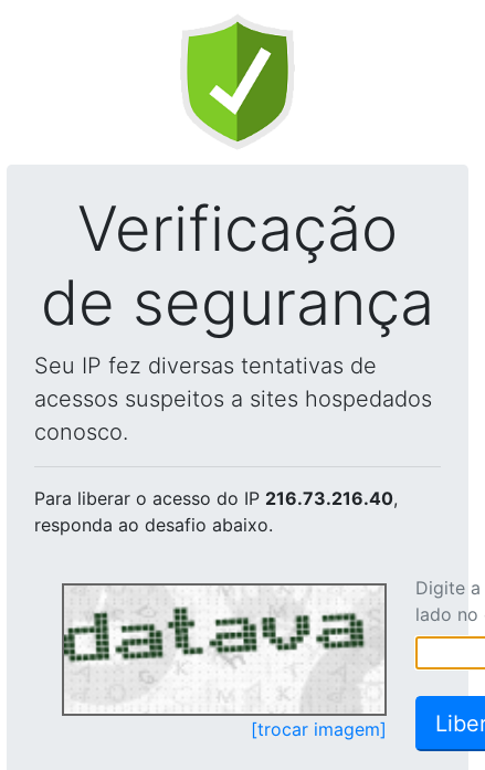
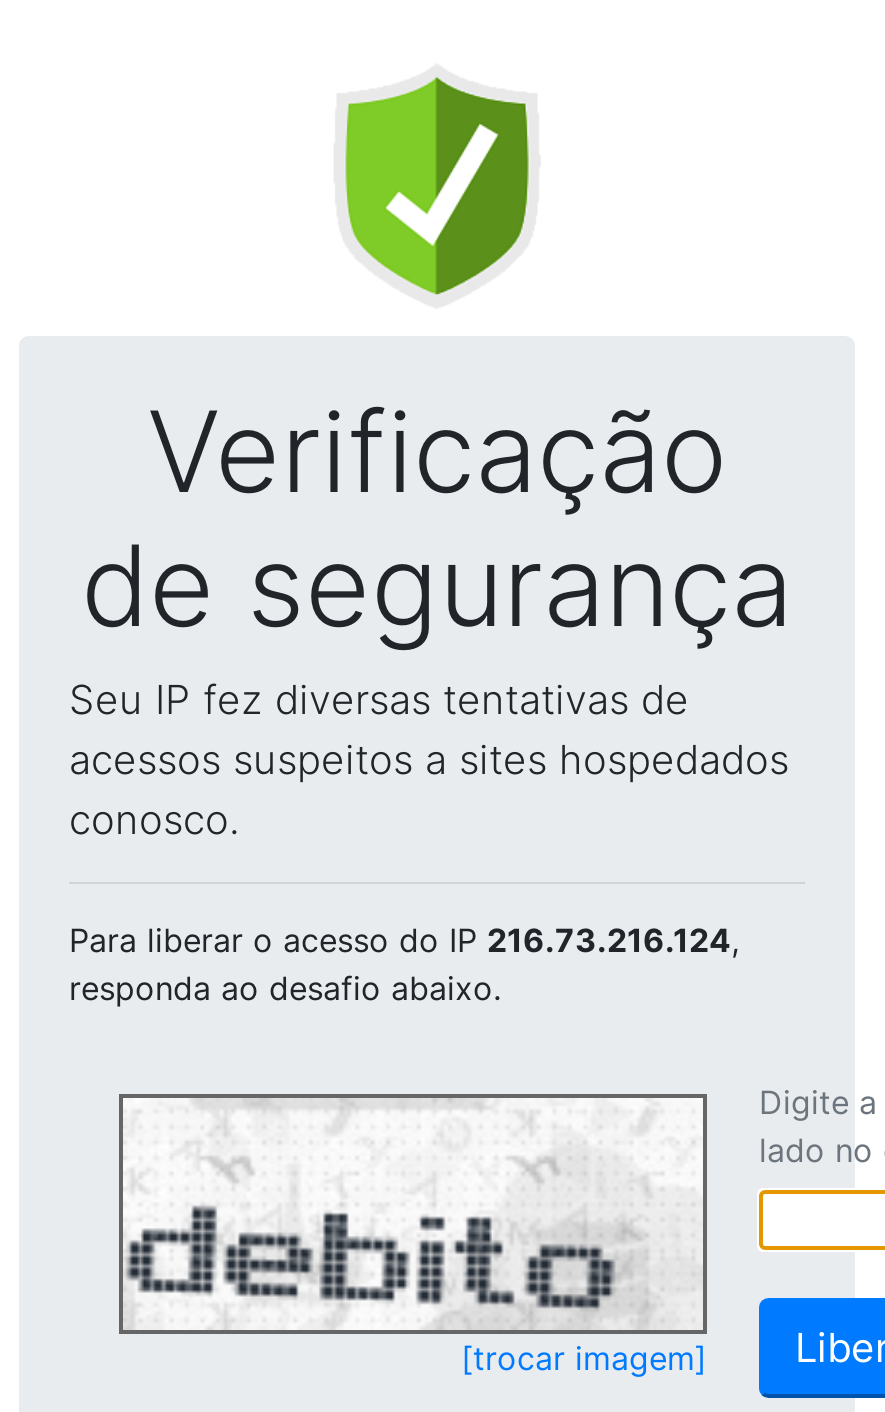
[34,487,398,509] Para liberar o acesso do IP 216.73.216.40, -> [69,920,739,960] Para liberar o acesso do IP 216.73.216.124,
[63,605,381,713] [image] -> [123,1136,699,1326] [image]

